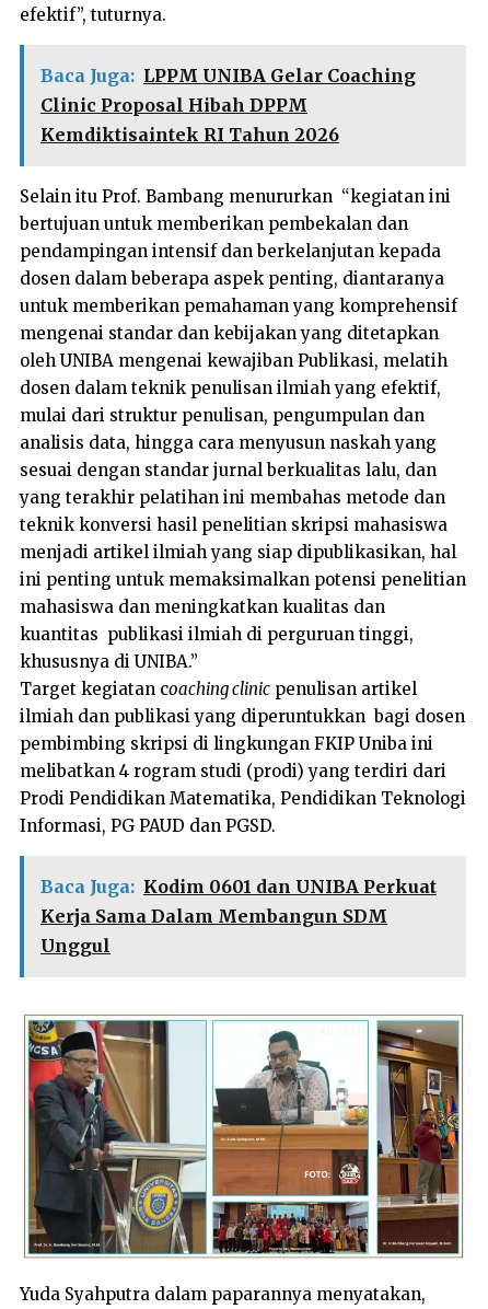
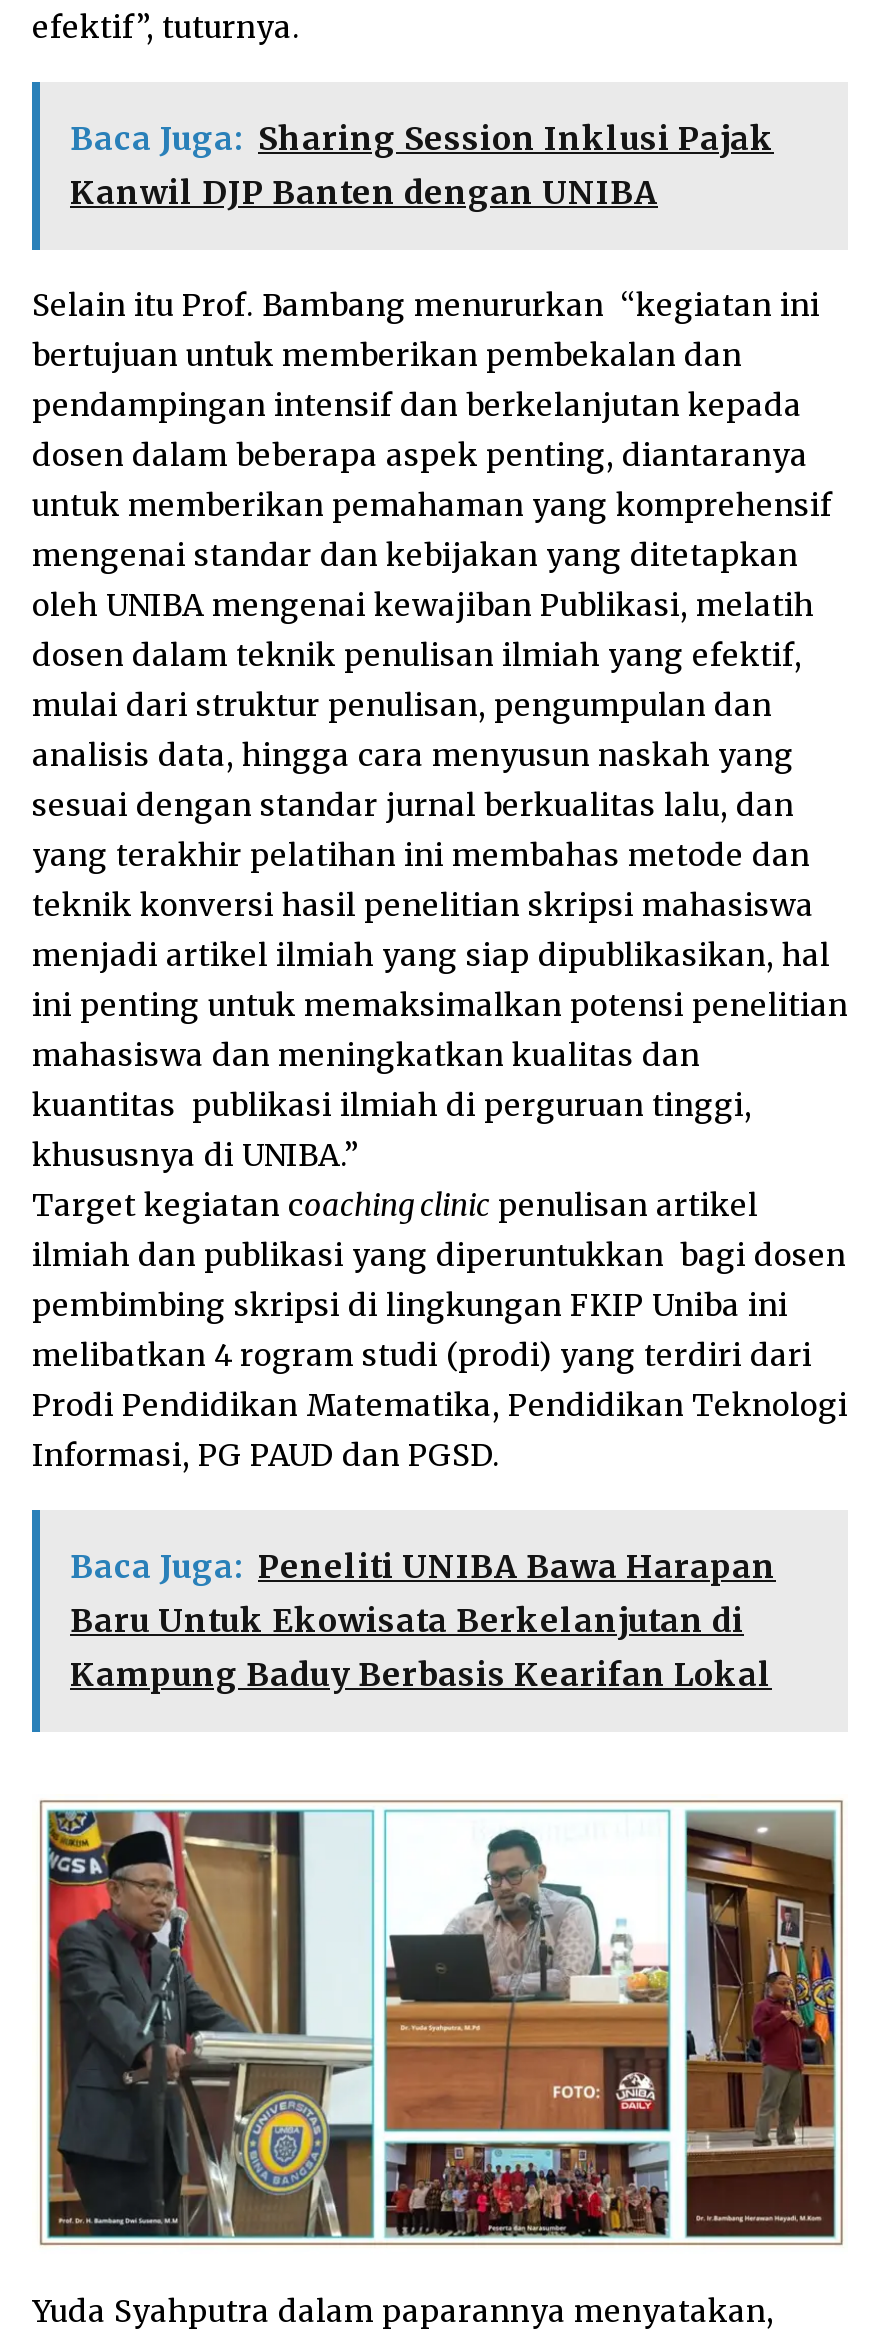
[40,65,416,146] Baca Juga: LPPM UNIBA Gelar Coaching | Clinic Proposal Hibah DPPM | Kemdiktisaintek RI Tahun 2026 -> [70,118,774,212] Baca Juga: Sharing Session Inklusi Pajak | Kanwil DJP Banten dengan UNIBA
[40,876,437,957] Baca Juga: Kodim 0601 dan UNIBA Perkuat | Kerja Sama Dalam Membangun SDM | Unggul -> [70,1546,776,1694] Baca Juga: Peneliti UNIBA Bawa Harapan | Baru Untuk Ekowisata Berkelanjutan di | Kampung Baduy Berbasis Kearifan Lokal

